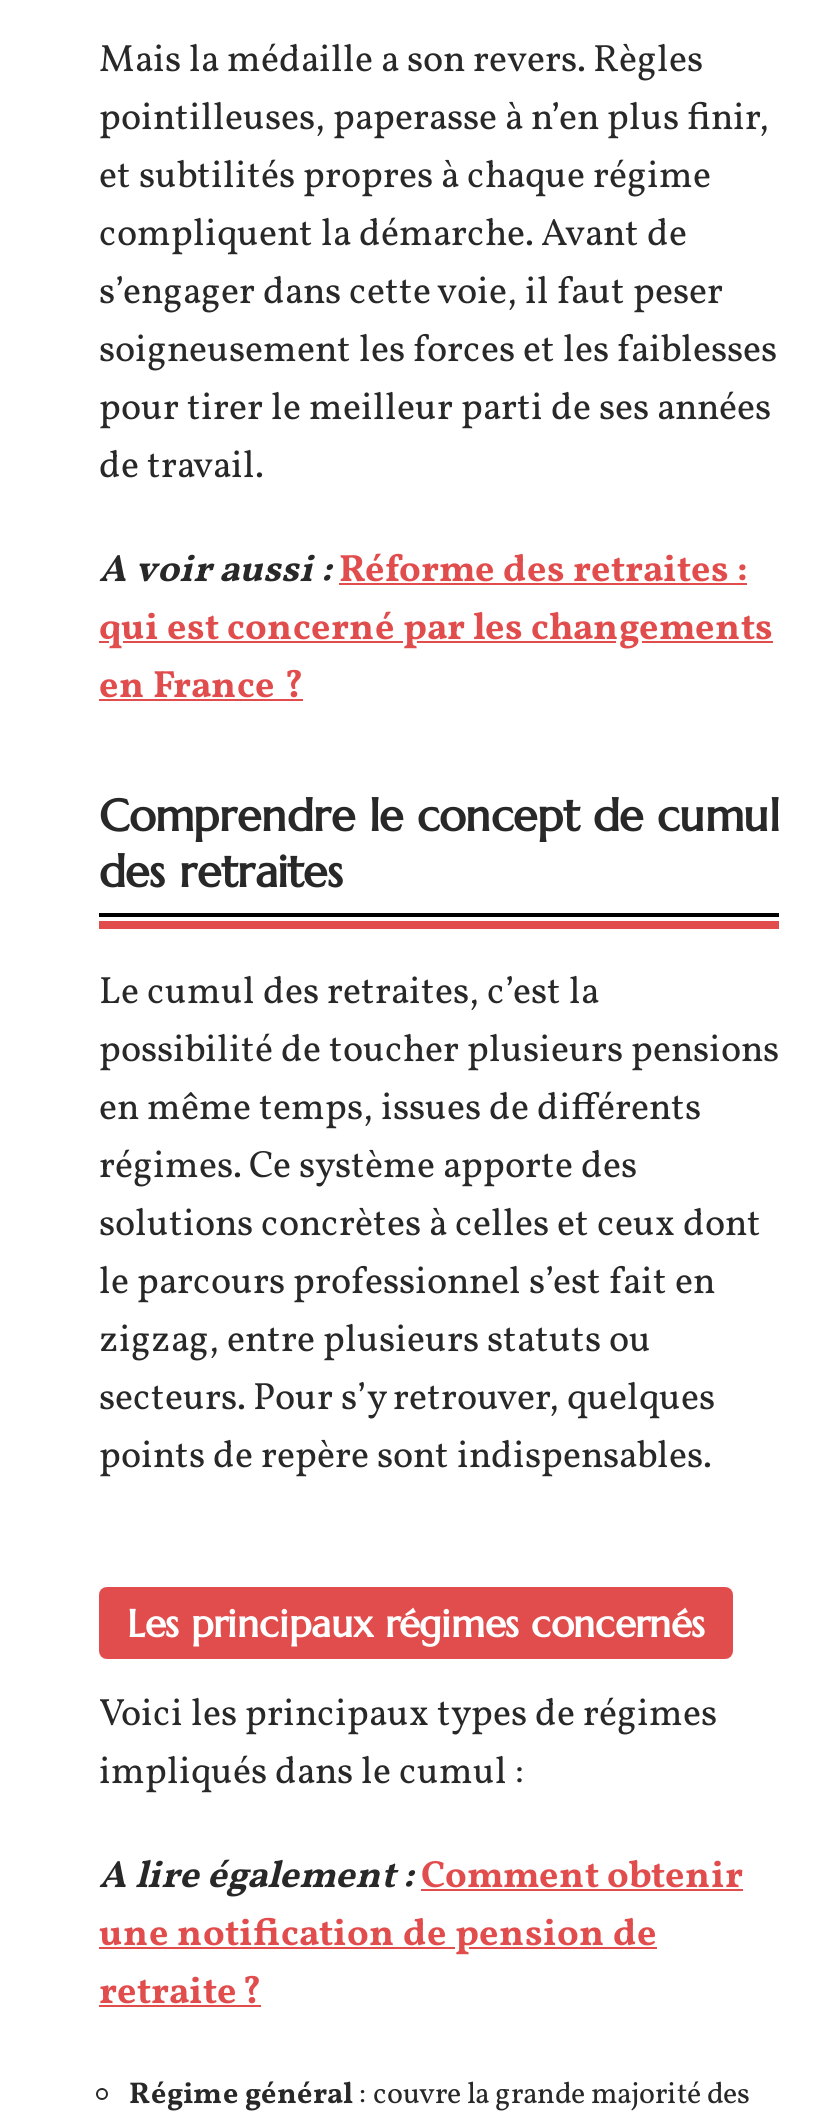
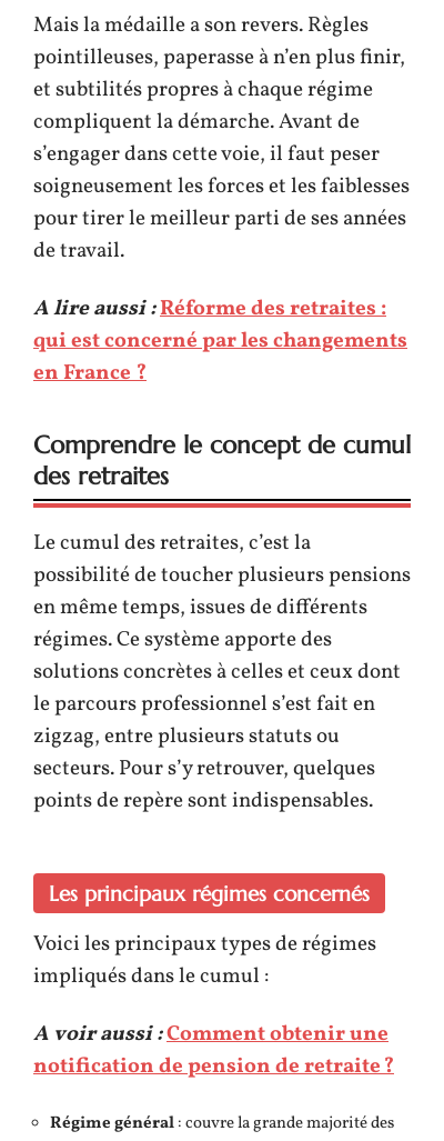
[99,544,747,596] A voir aussi : Réforme des retraites : -> [33,294,386,323] A lire aussi : Réforme des retraites :
[99,1850,743,2018] A lire également : Comment obtenir | une notification de pension de | retraite ? -> [33,1019,394,1080] A voir aussi : Comment obtenir une | notification de pension de retraite ?

